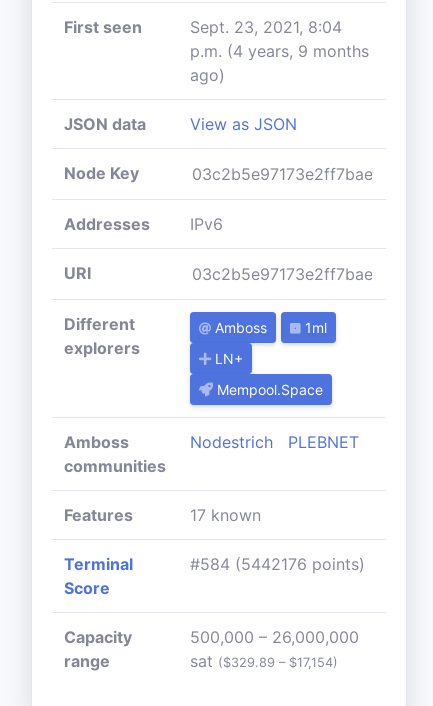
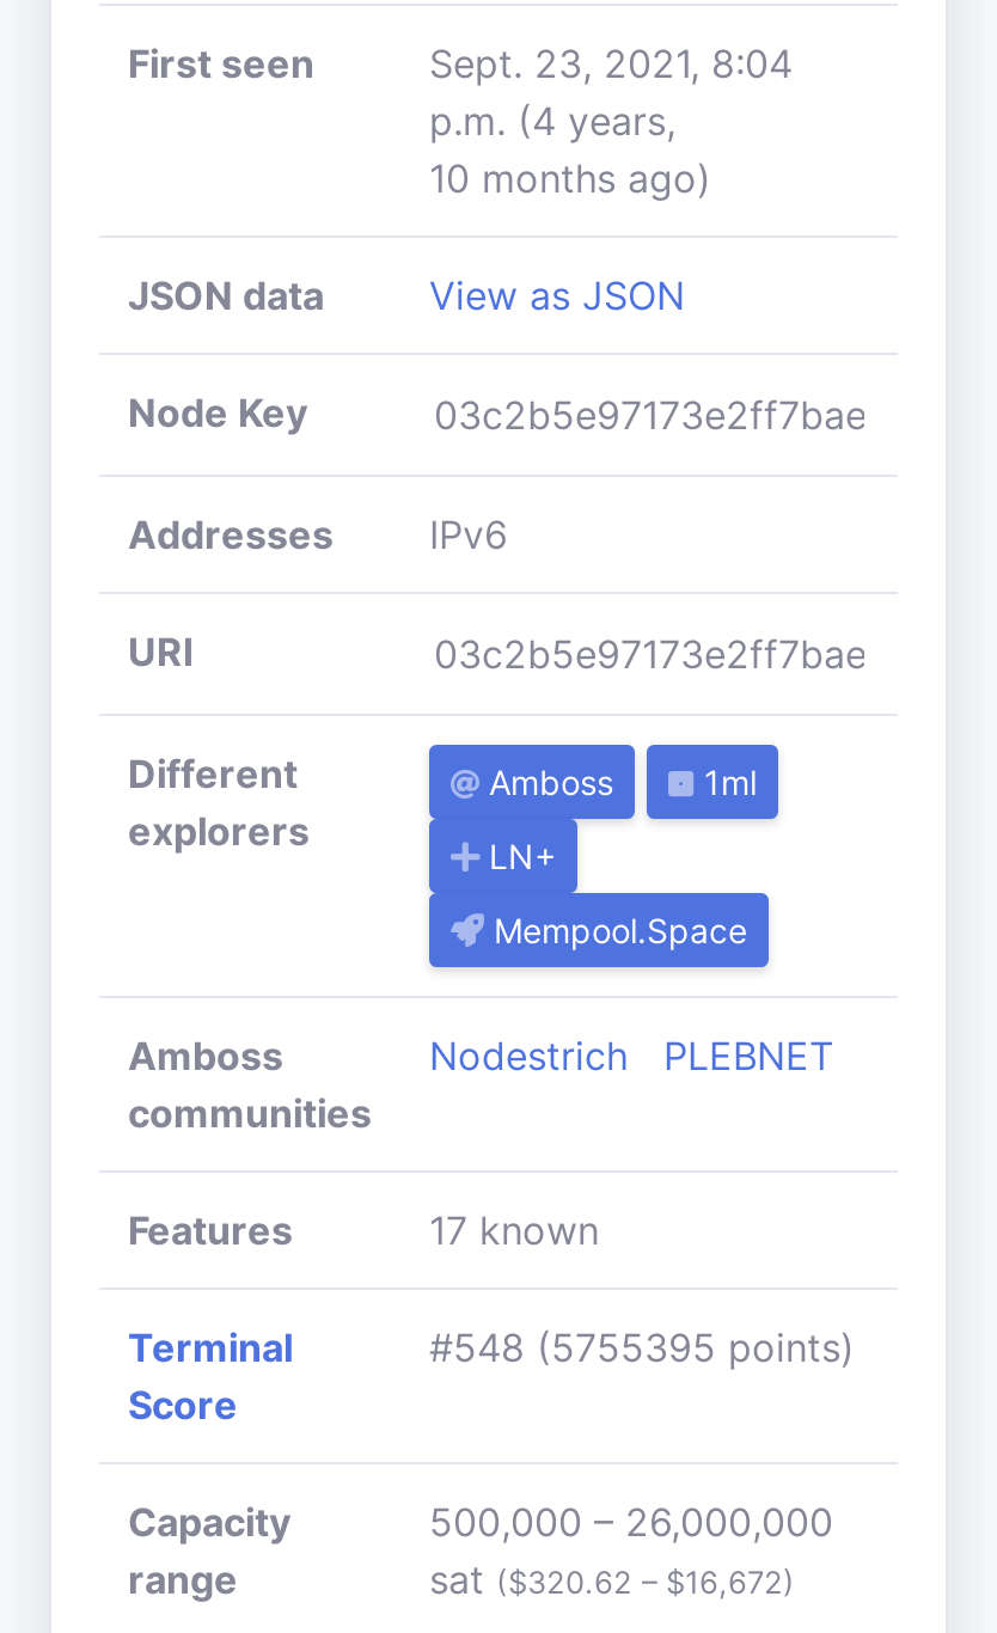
[190,41,369,85] p.m. (4 years, 9 months | ago) -> [429,97,711,202] p.m. (4 years, | 10 months ago)
[190,554,365,574] #584 (5442176 points) -> [429,1323,855,1371] #548 (5755395 points)
[190,651,338,671] sat ($329.89 – $17,154) -> [429,1555,795,1603] sat ($320.62 – $16,672)

